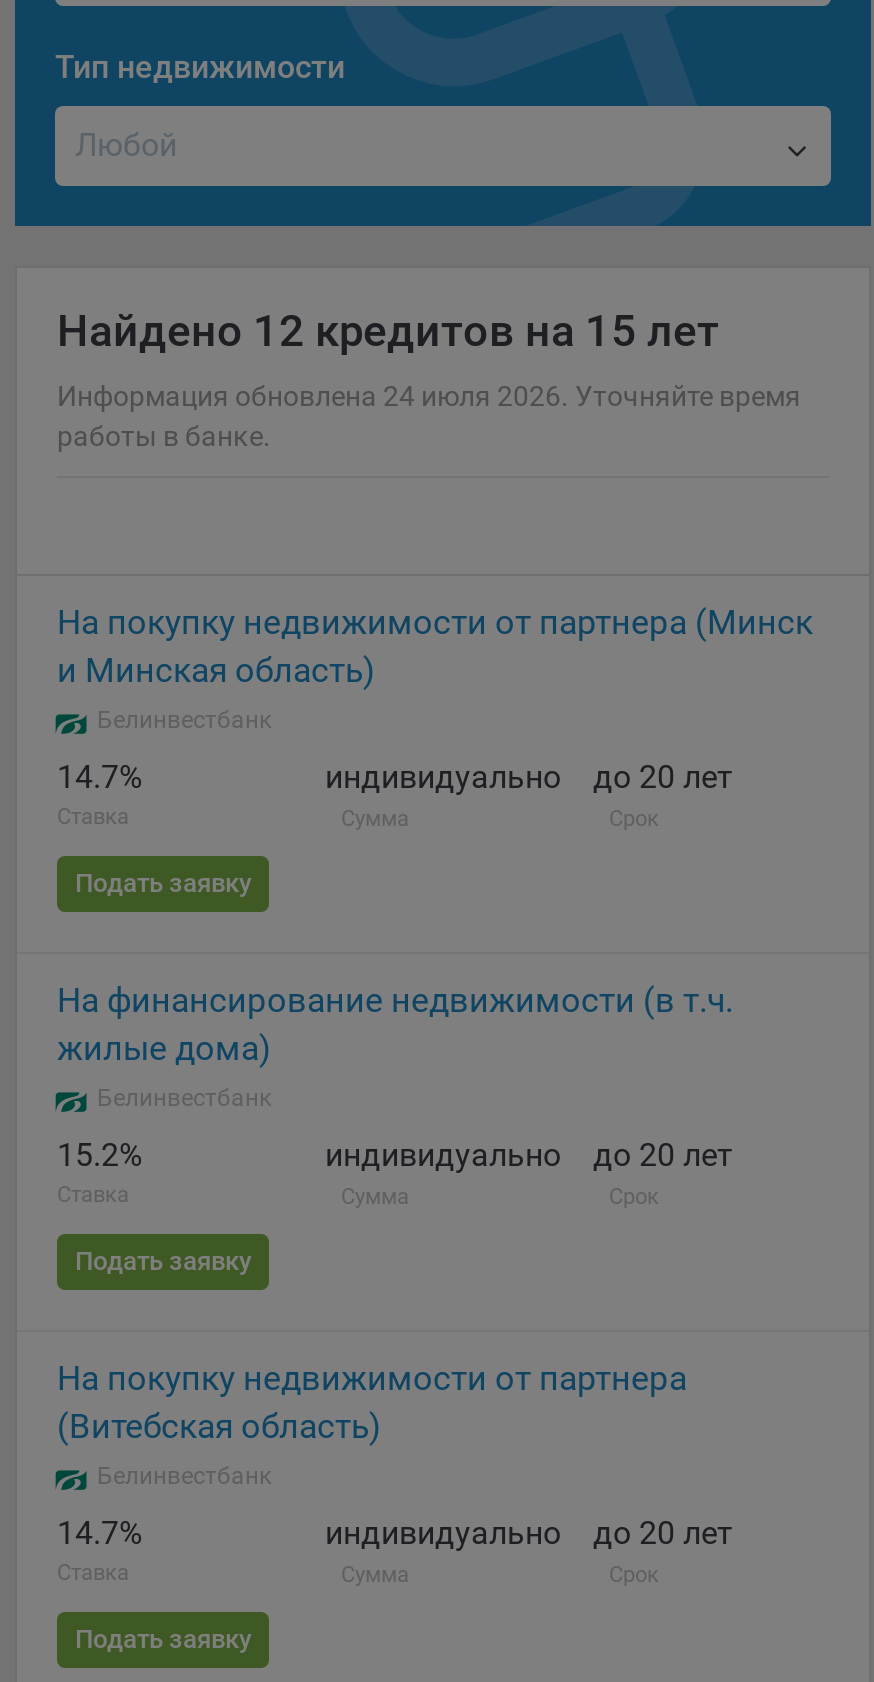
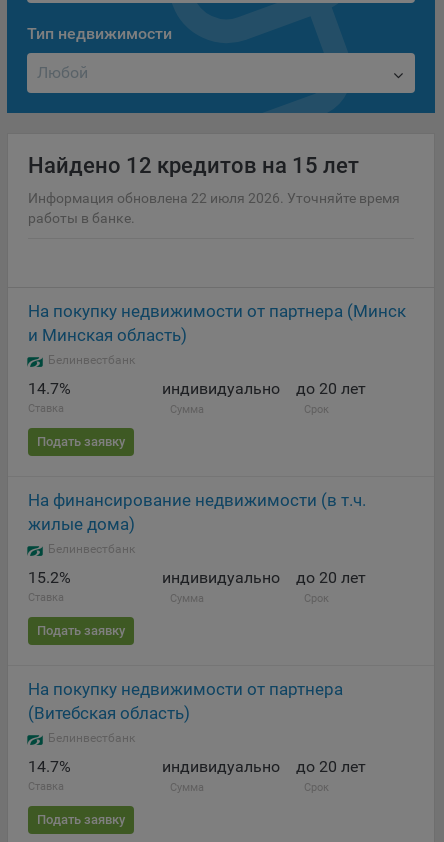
[57,380,801,412] Информация обновлена 24 июля 2026. Уточняйте время -> [28,190,400,206] Информация обновлена 22 июля 2026. Уточняйте время

